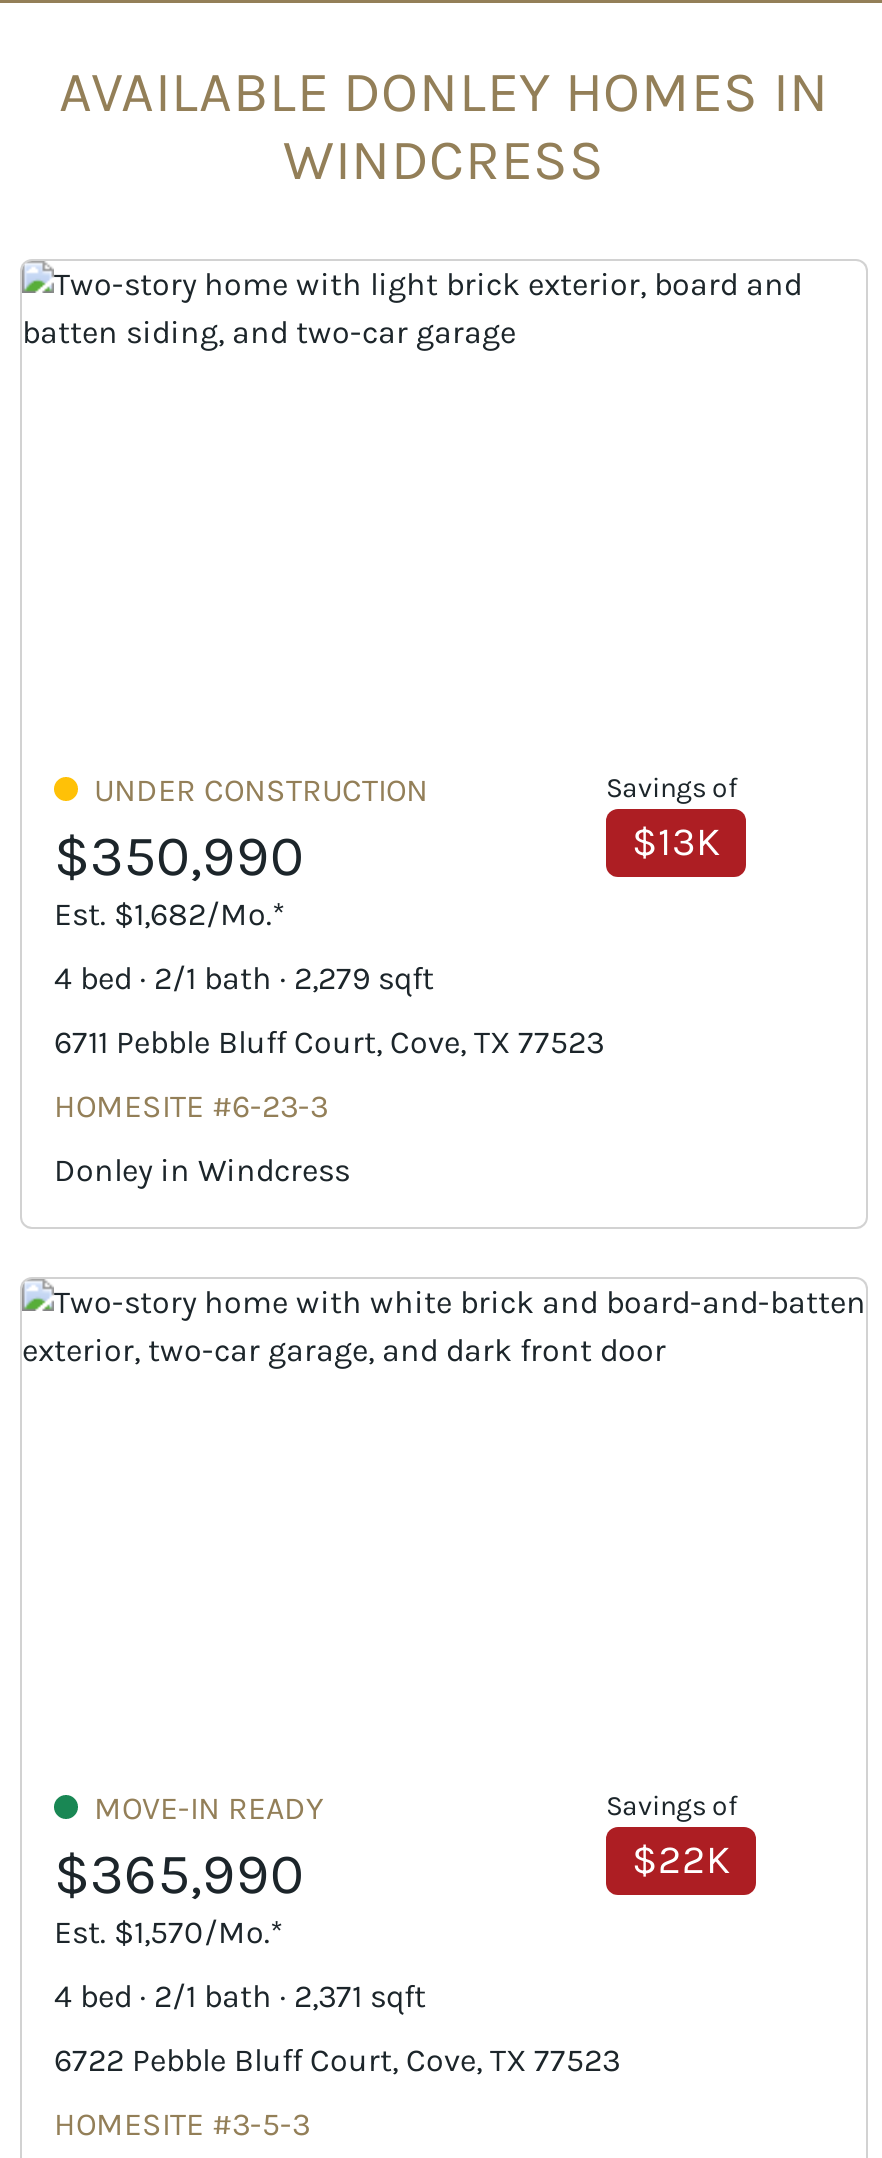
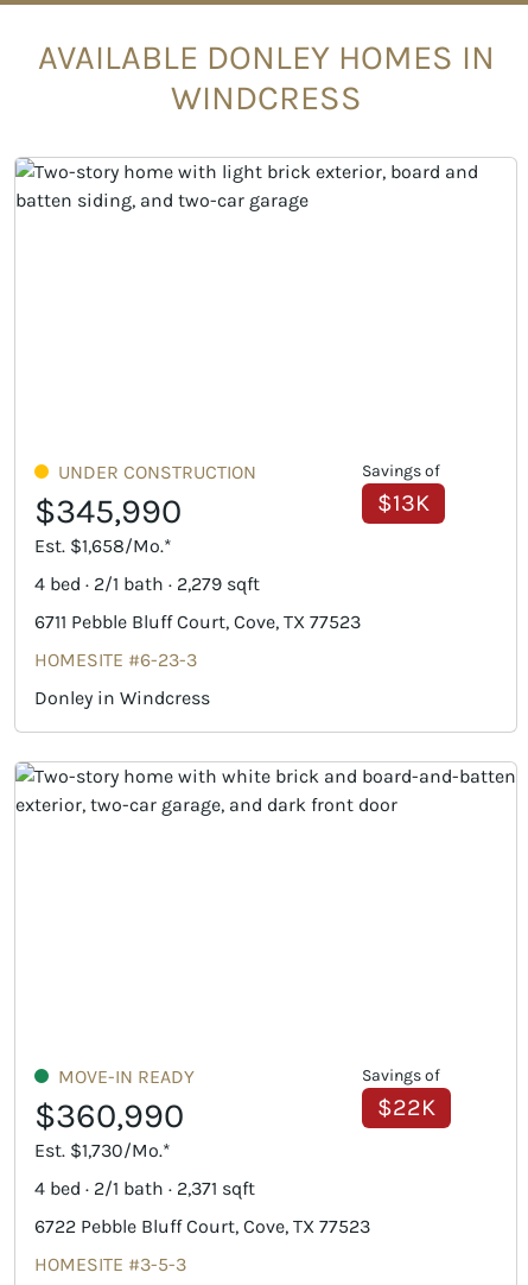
[54,823,304,889] $350,990 -> [34,492,182,531] $345,990
[54,895,286,933] Est. $1,682/Mo.* -> [34,535,172,557] Est. $1,658/Mo.*
[54,1842,304,1908] $365,990 -> [34,1097,184,1136] $360,990
[54,1914,284,1952] Est. $1,570/Mo.* -> [34,1140,171,1162] Est. $1,730/Mo.*

